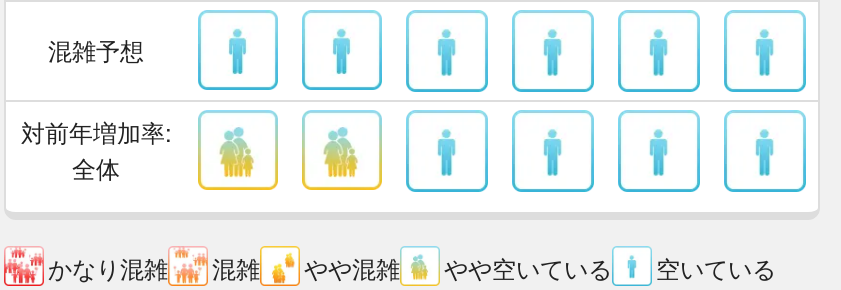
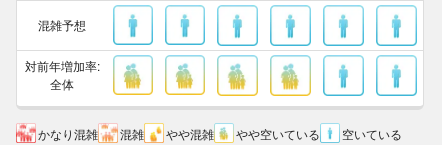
[404,128,490,194] [image] -> [216,63,259,97] [image]
[510,128,596,194] [image] -> [269,63,312,97] [image]

